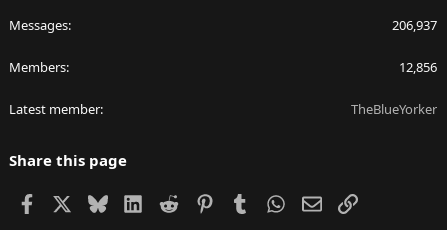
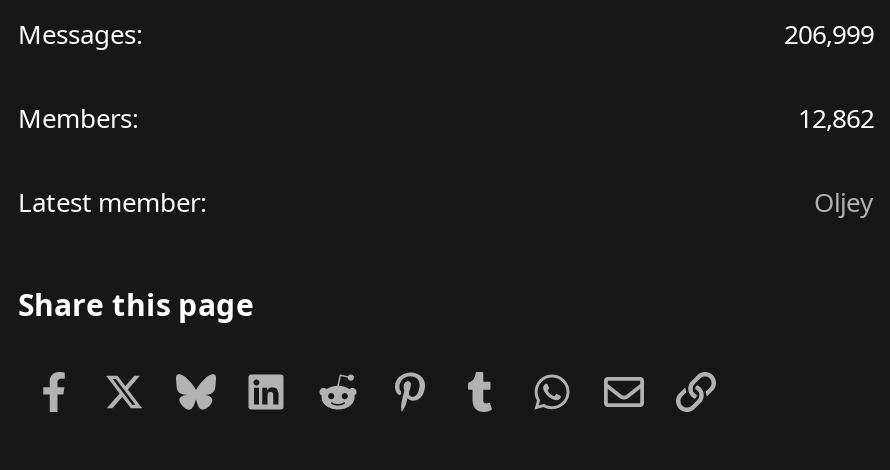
[392,16,437,34] 206,937 -> [784,16,874,52] 206,999
[399,58,437,76] 12,856 -> [798,100,874,136] 12,862
[351,100,437,118] TheBlueYorker -> [814,184,874,220] Oljey

